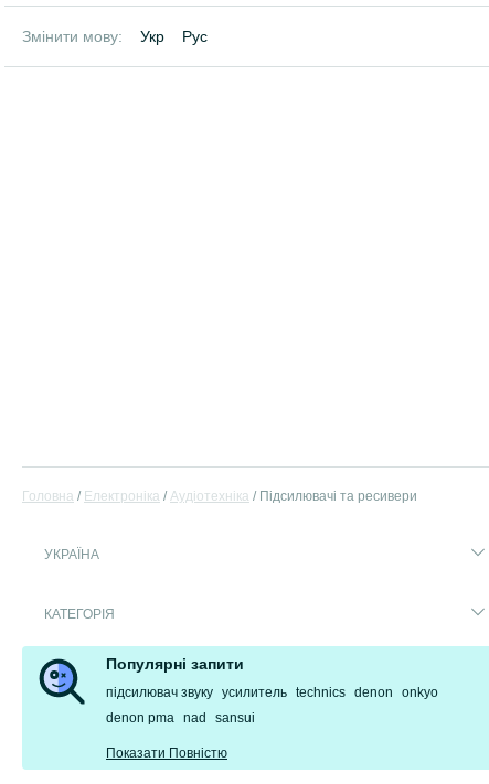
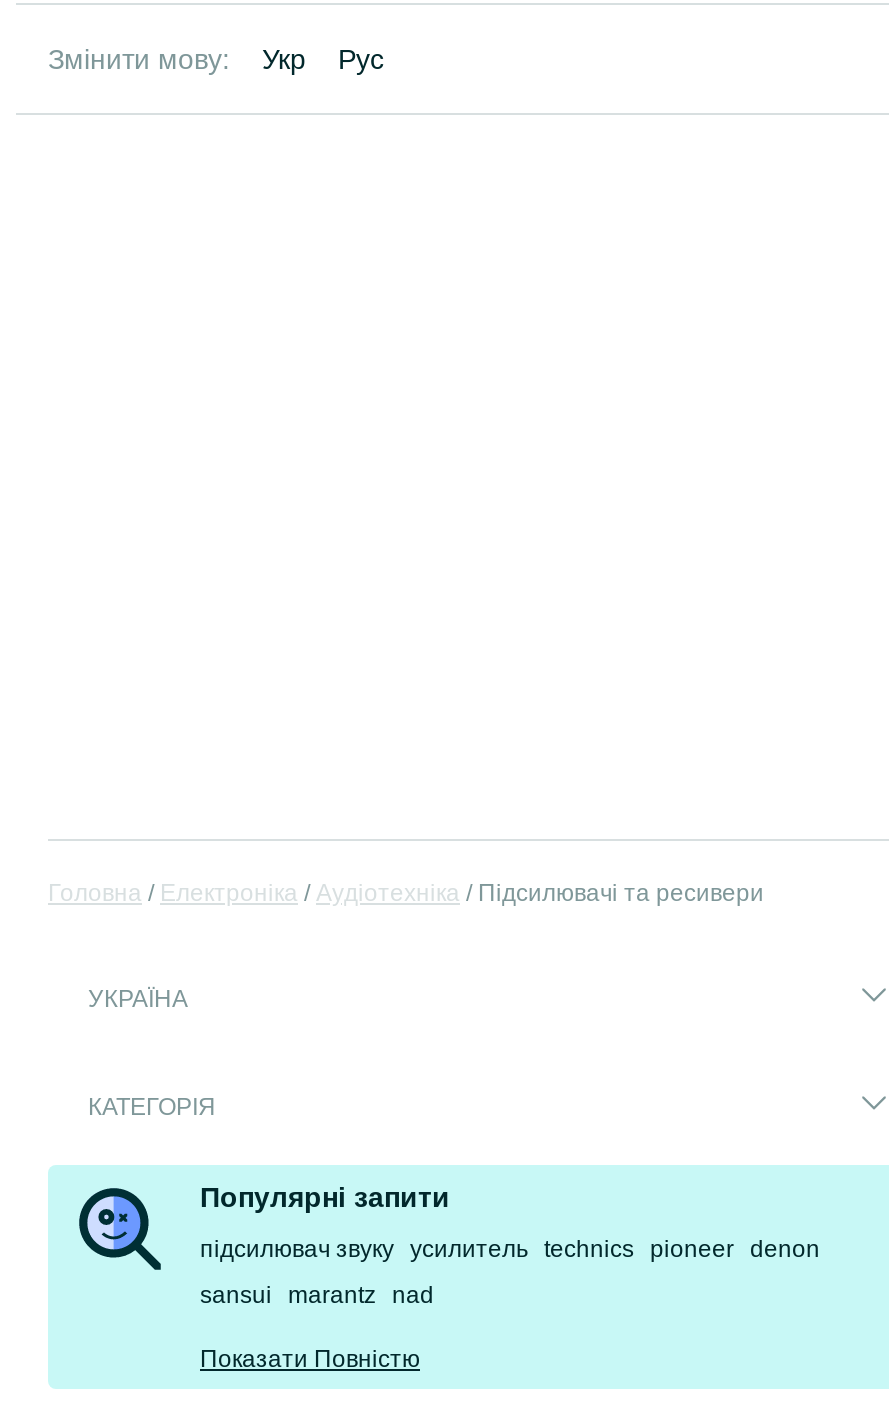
[106,685,438,701] підсилювач звуку усилитель technics denon onkyo -> [200,1236,820,1264] підсилювач звуку усилитель technics pioneer denon
[106,710,255,726] denon pma nad sansui -> [200,1282,434,1310] sansui marantz nad

